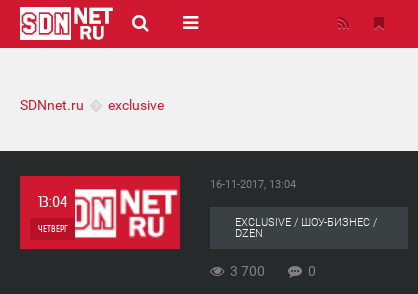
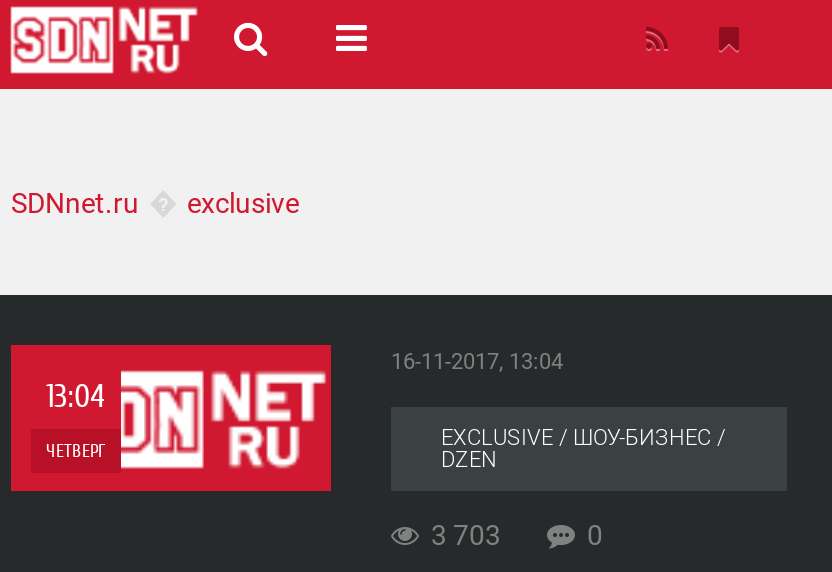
[227,263,265,279] 3 700 -> [425,519,501,551] 3 703

